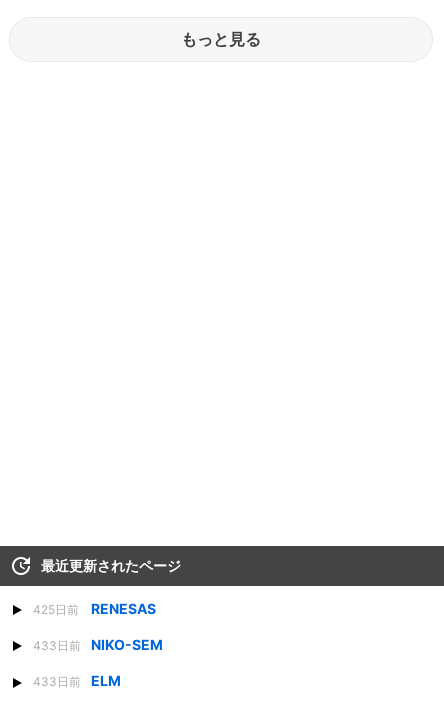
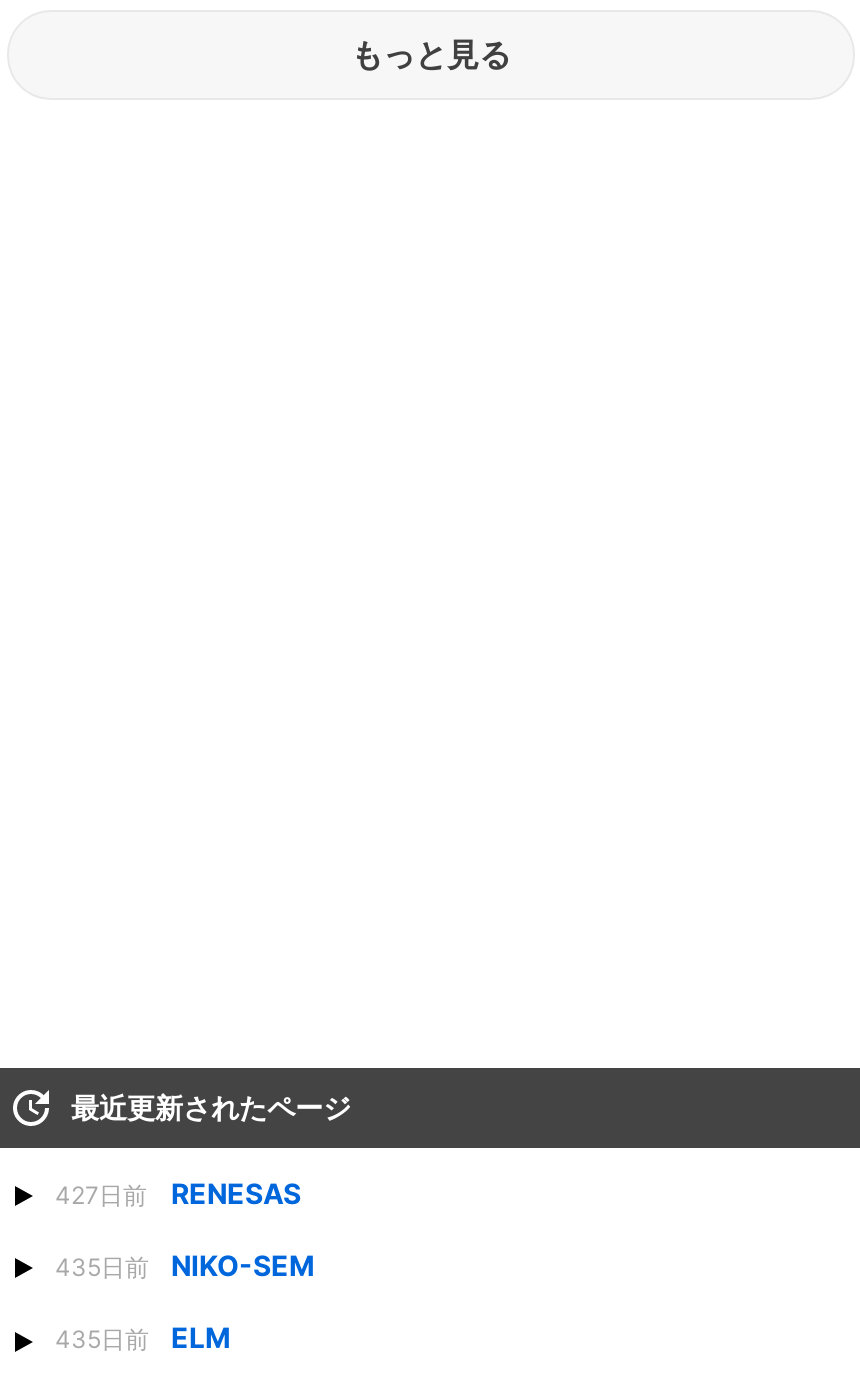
[33,600,156,617] 425日前 RENESAS -> [55,1176,301,1210] 427日前 RENESAS
[33,636,163,653] 433日前 NIKO-SEM -> [55,1248,315,1282] 435日前 NIKO-SEM
[33,672,121,689] 433日前 ELM -> [55,1321,231,1355] 435日前 ELM

